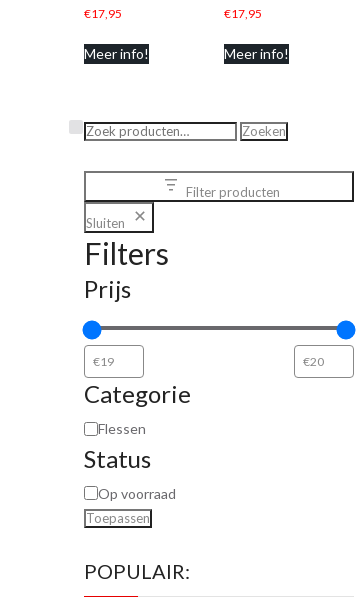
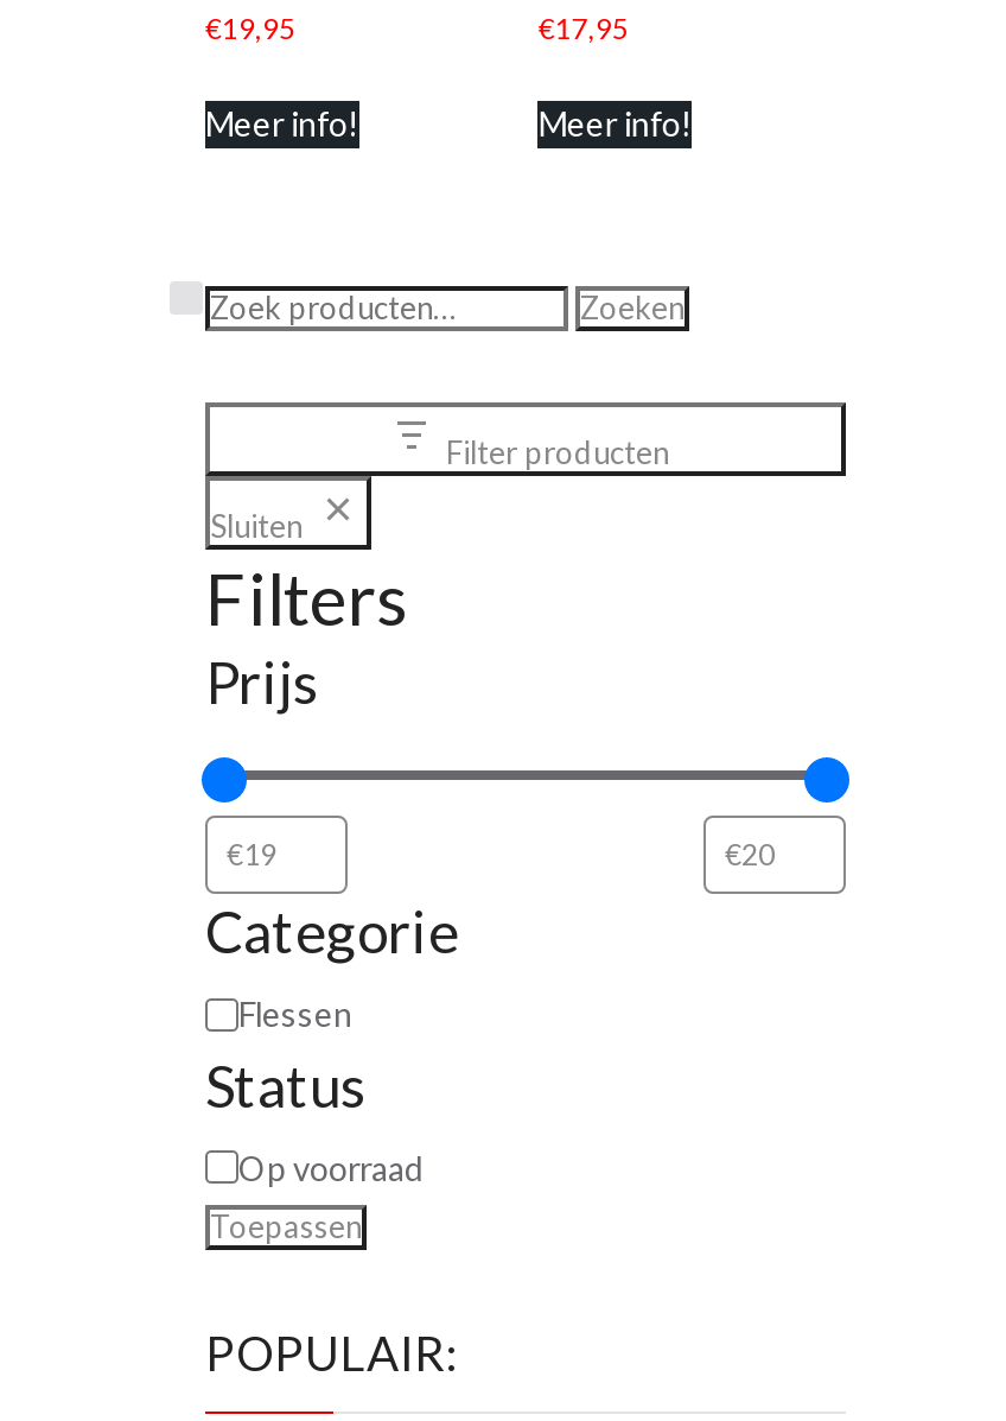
[84,6,122,21] €17,95 -> [205,10,295,46] €19,95

